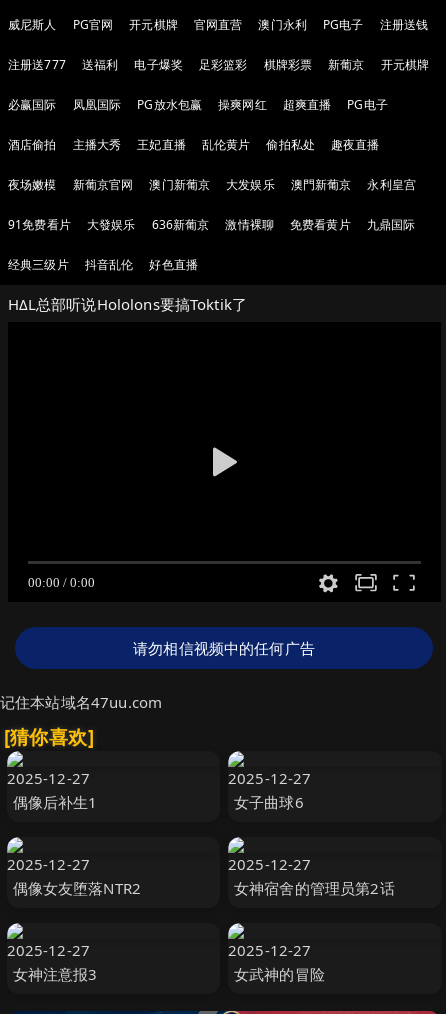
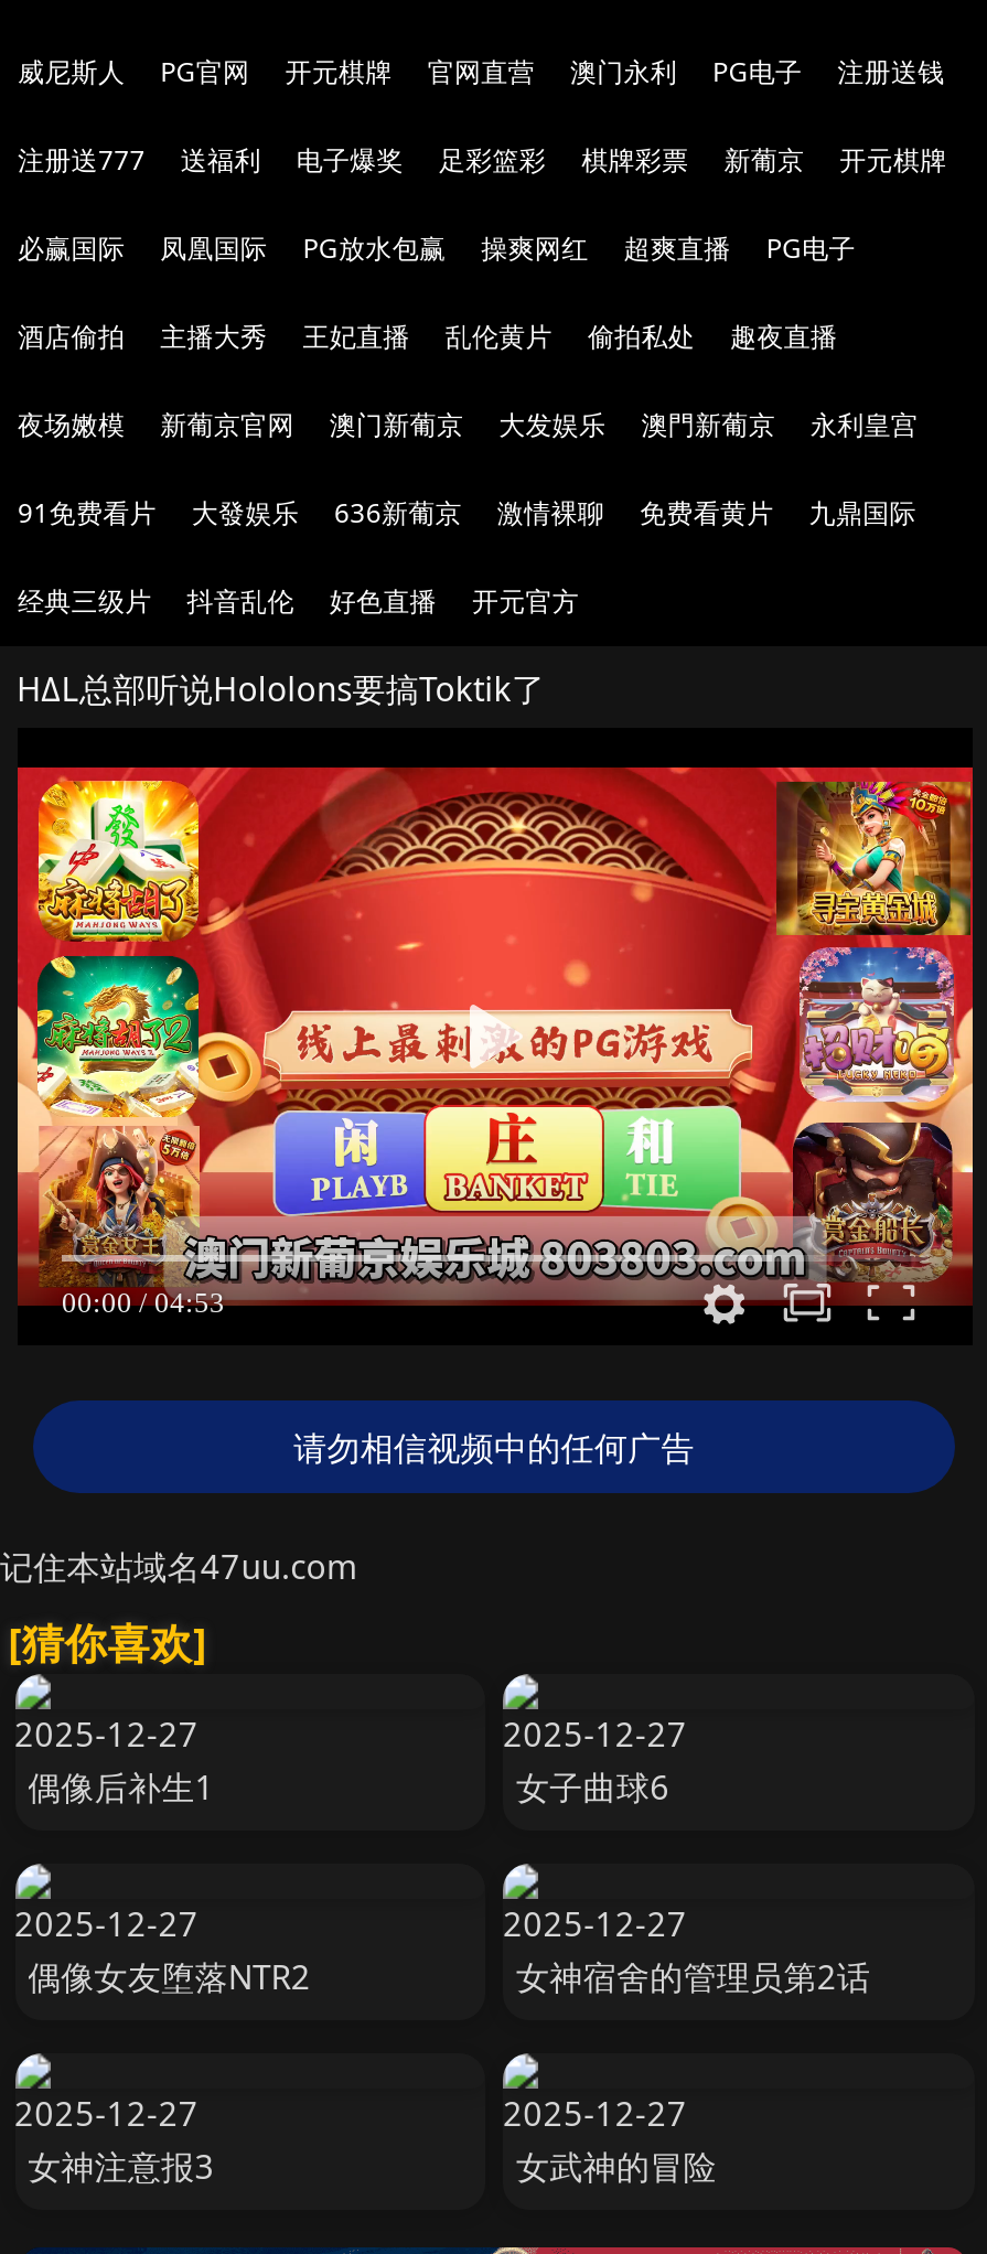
none -> [472,582,579,620] 开元官方
none -> [15,765,975,1314] [image]

